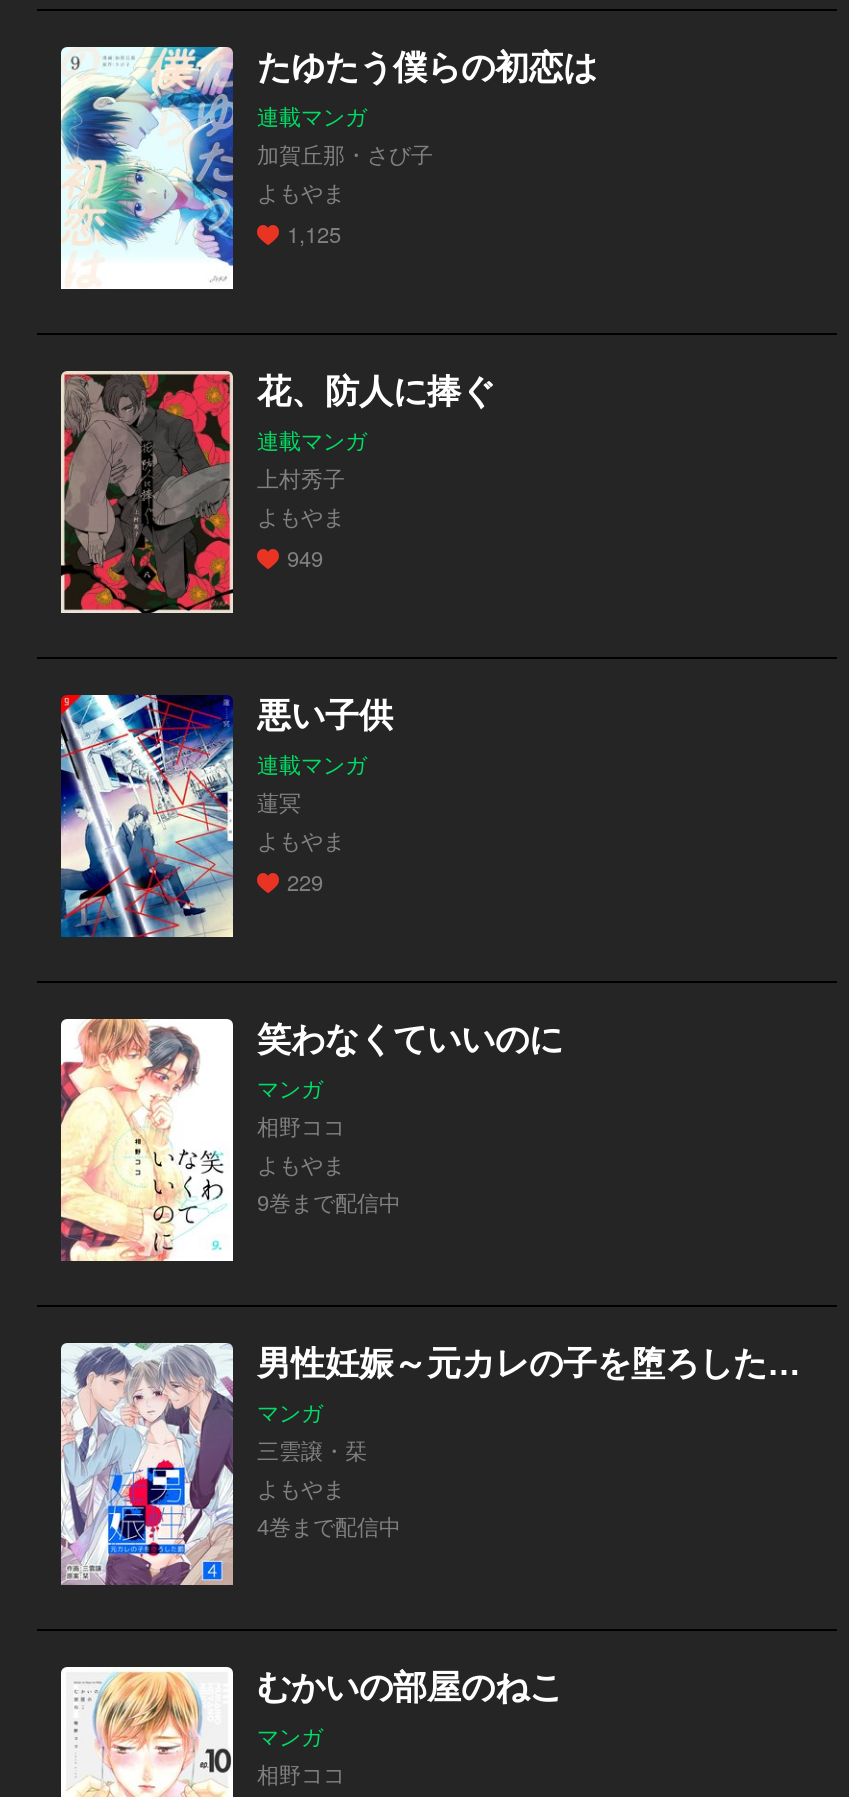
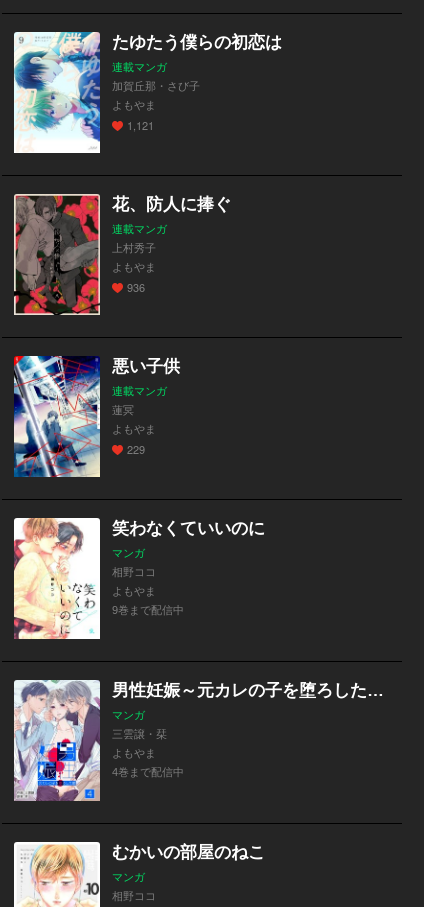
[287,217,341,249] 1,125 -> [127,117,154,133] 1,121
[287,541,323,573] 949 -> [127,279,145,295] 936

